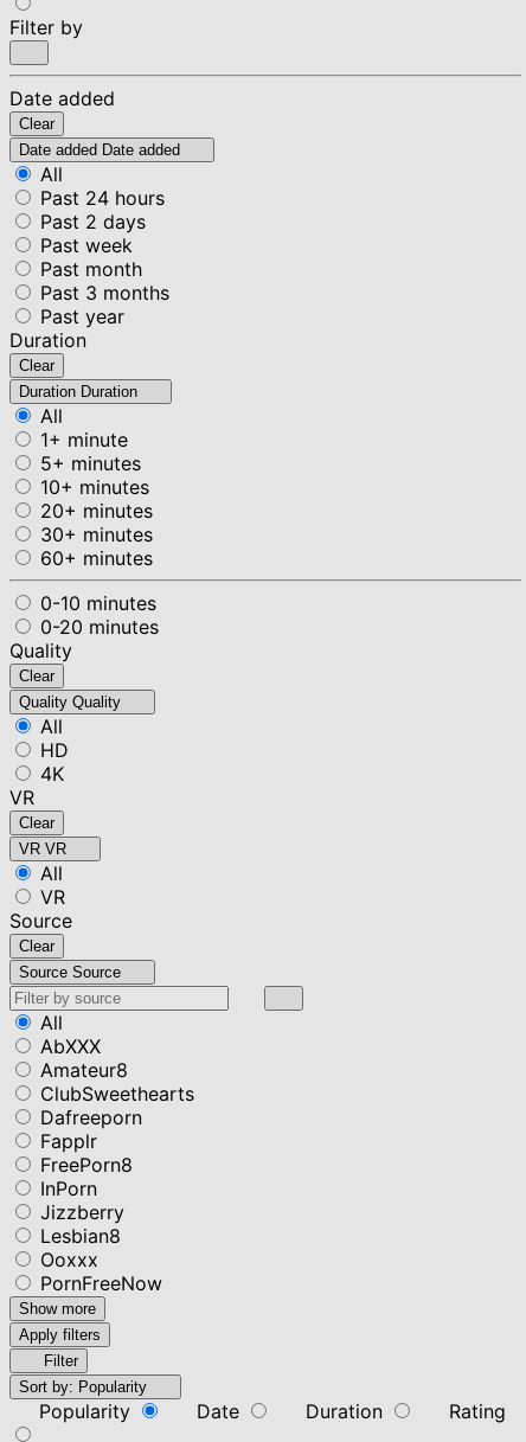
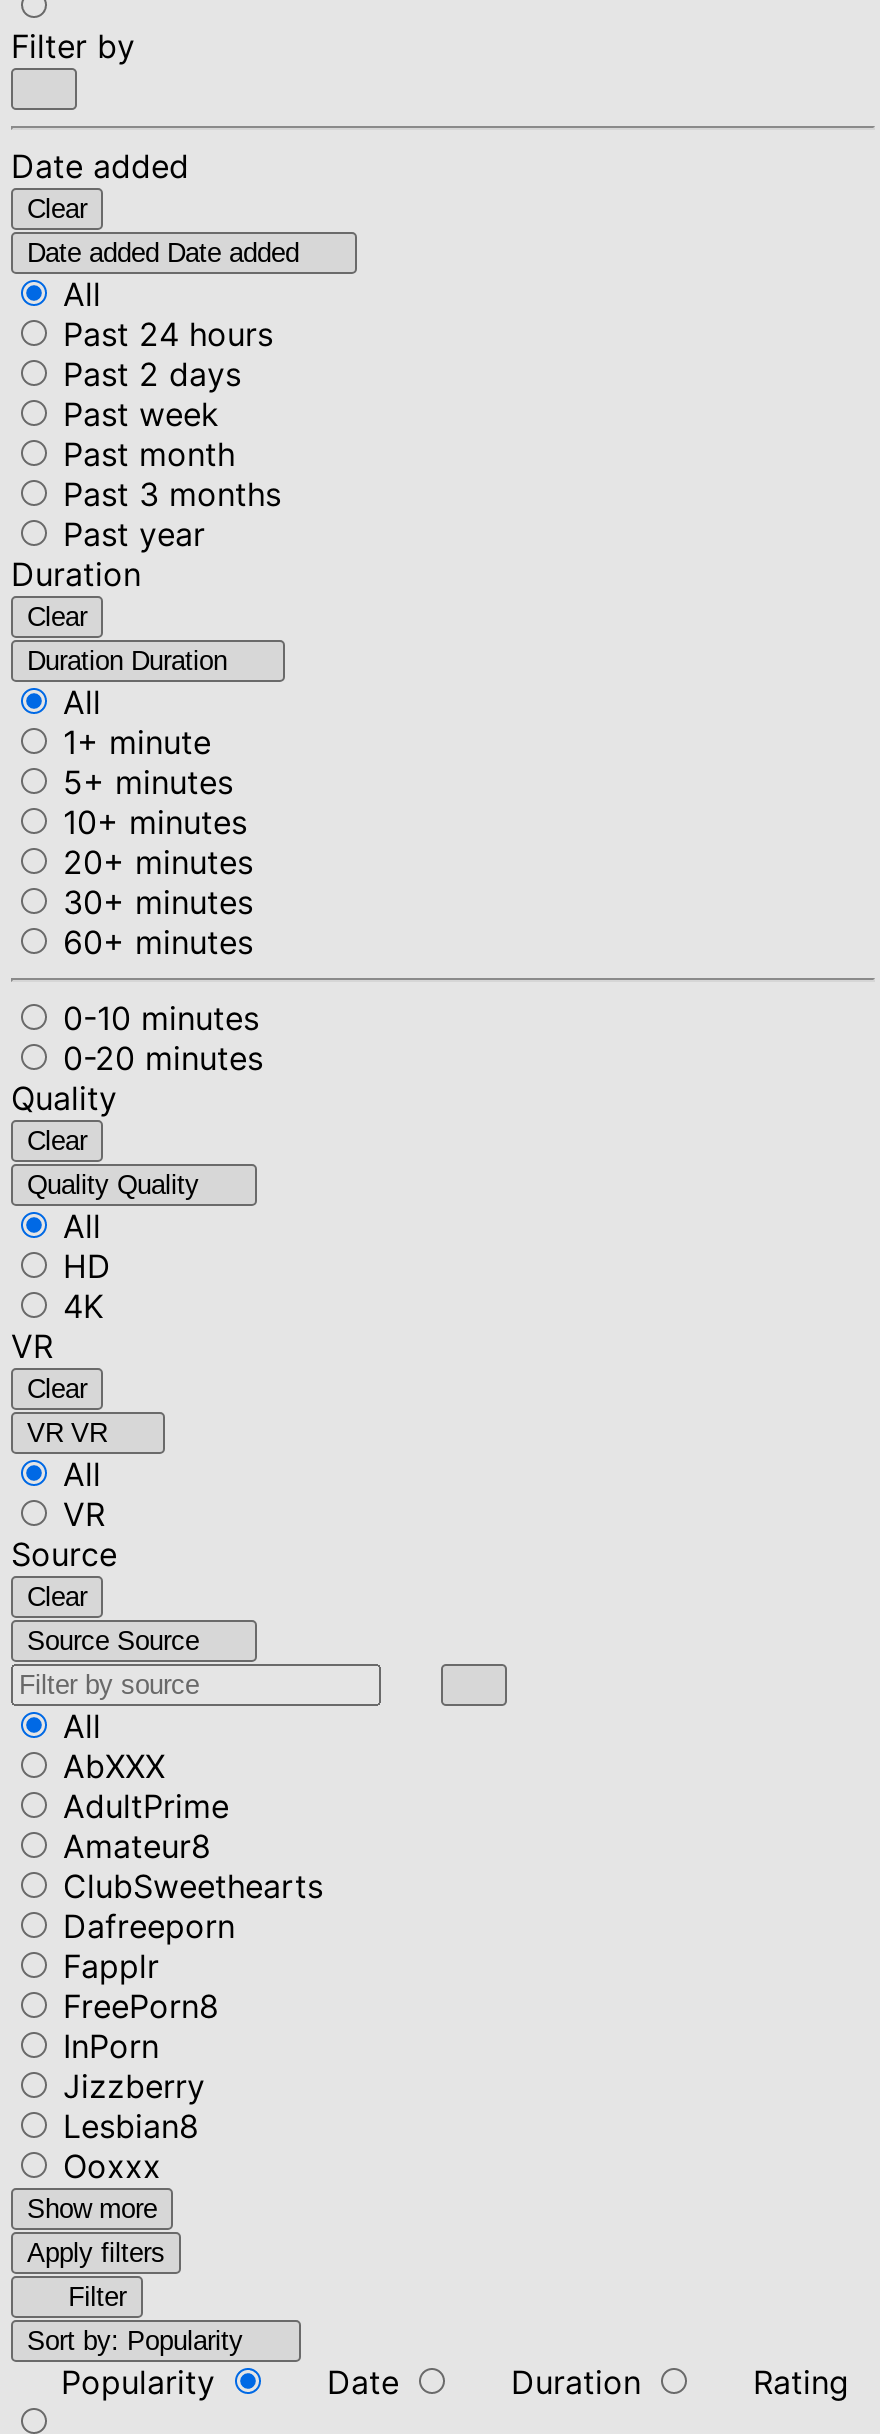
none -> [63,1786,229,1826] AdultPrime
moved [40,1058,194,1271] -> [63,1826,323,2186]: Amateur8 | ClubSweethearts | Dafreeporn | ... | Lesbian8 | Ooxxx
[40,1271,162,1295] PornFreeNow -> none

